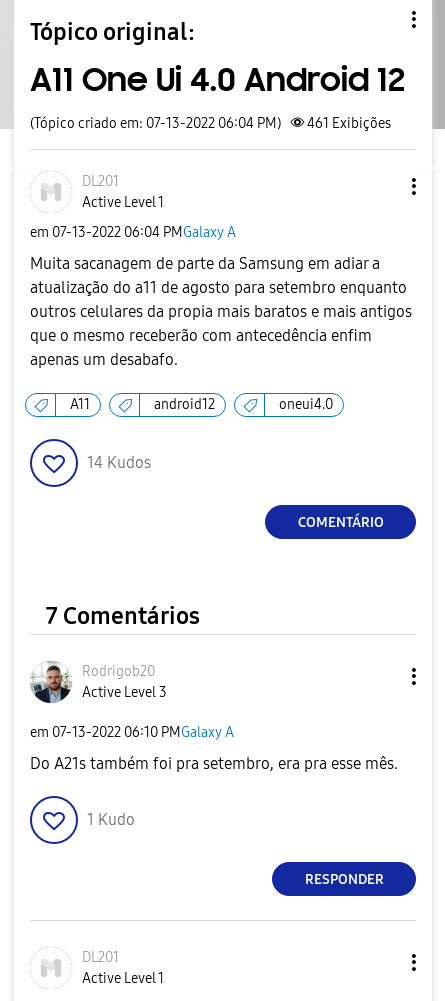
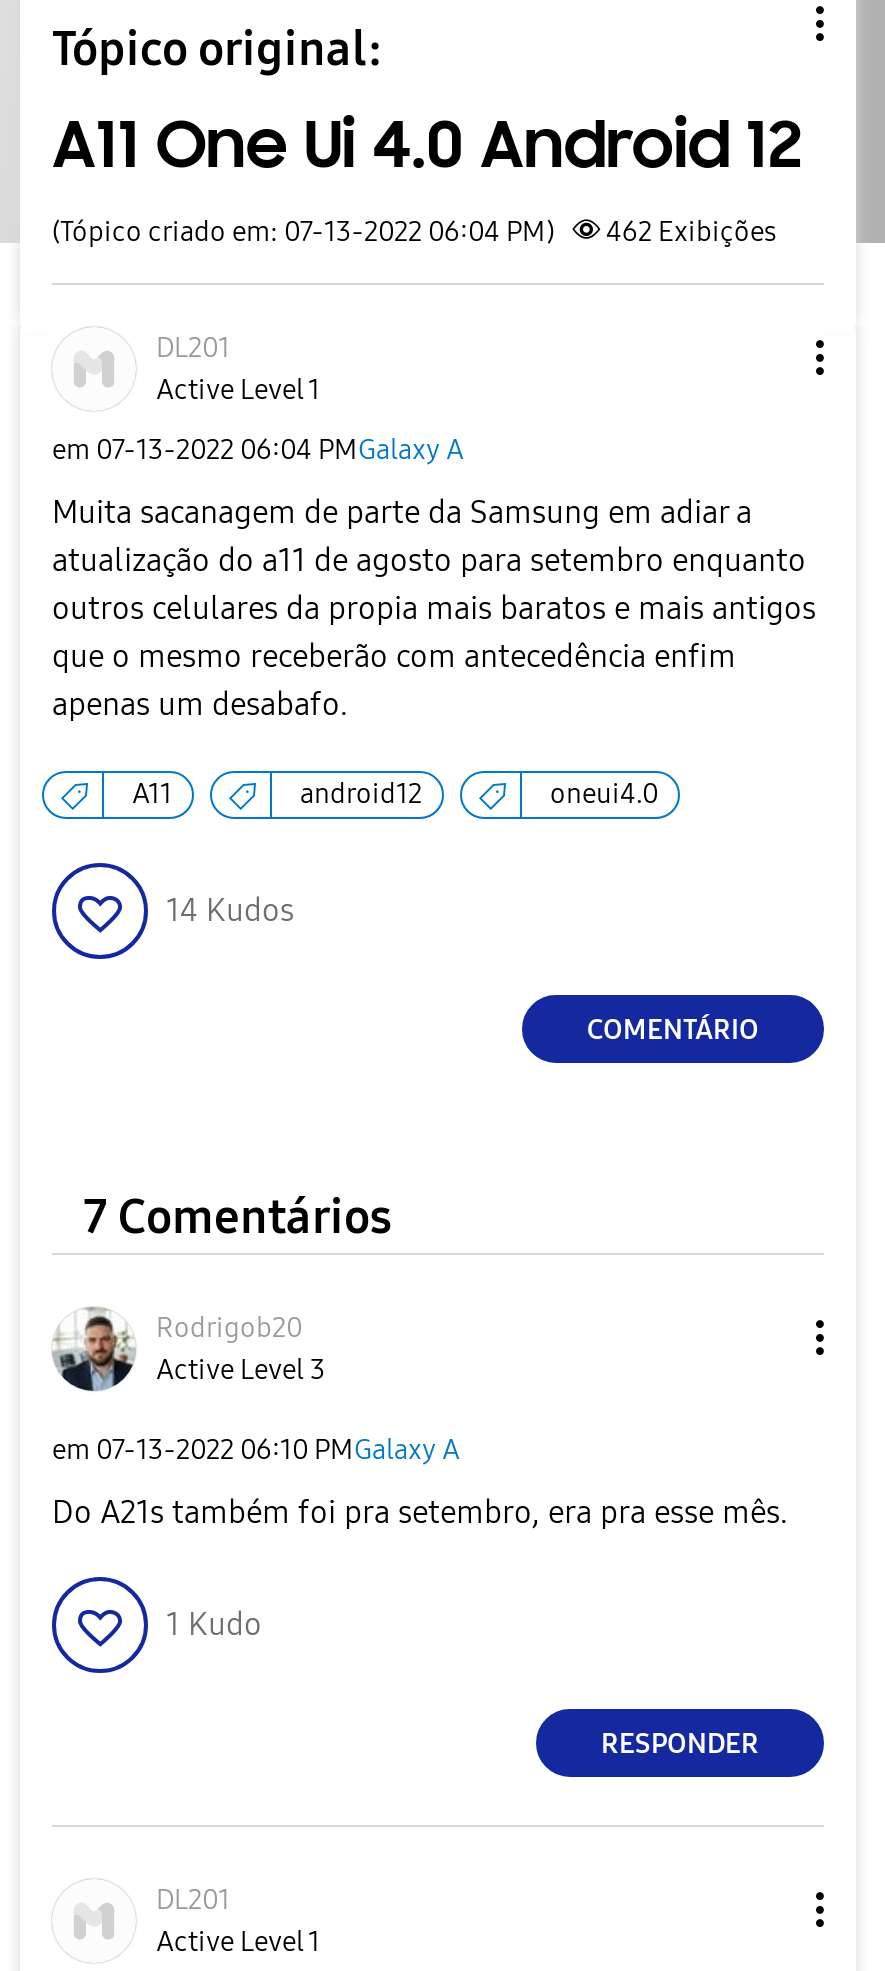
[30,115,391,132] (Tópico criado em: 07-13-2022 06:04 PM) 461 Exibições -> [52,215,776,249] (Tópico criado em: 07-13-2022 06:04 PM) 462 Exibições

